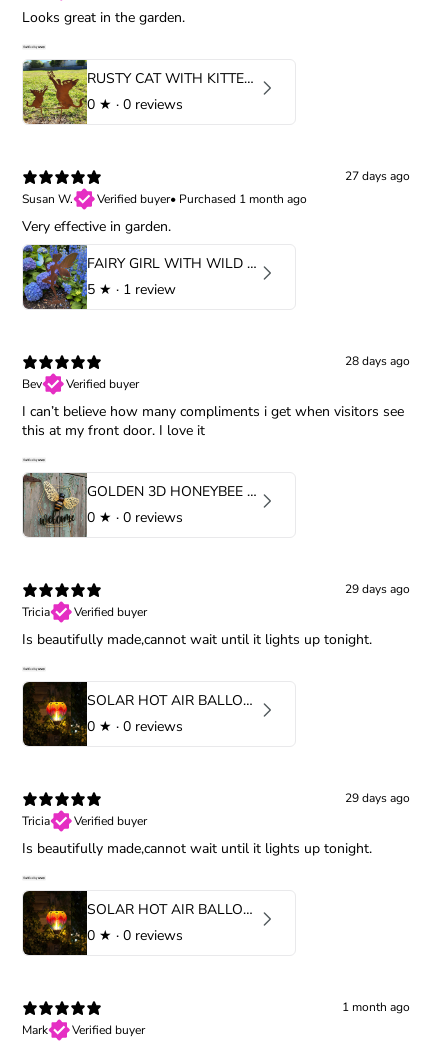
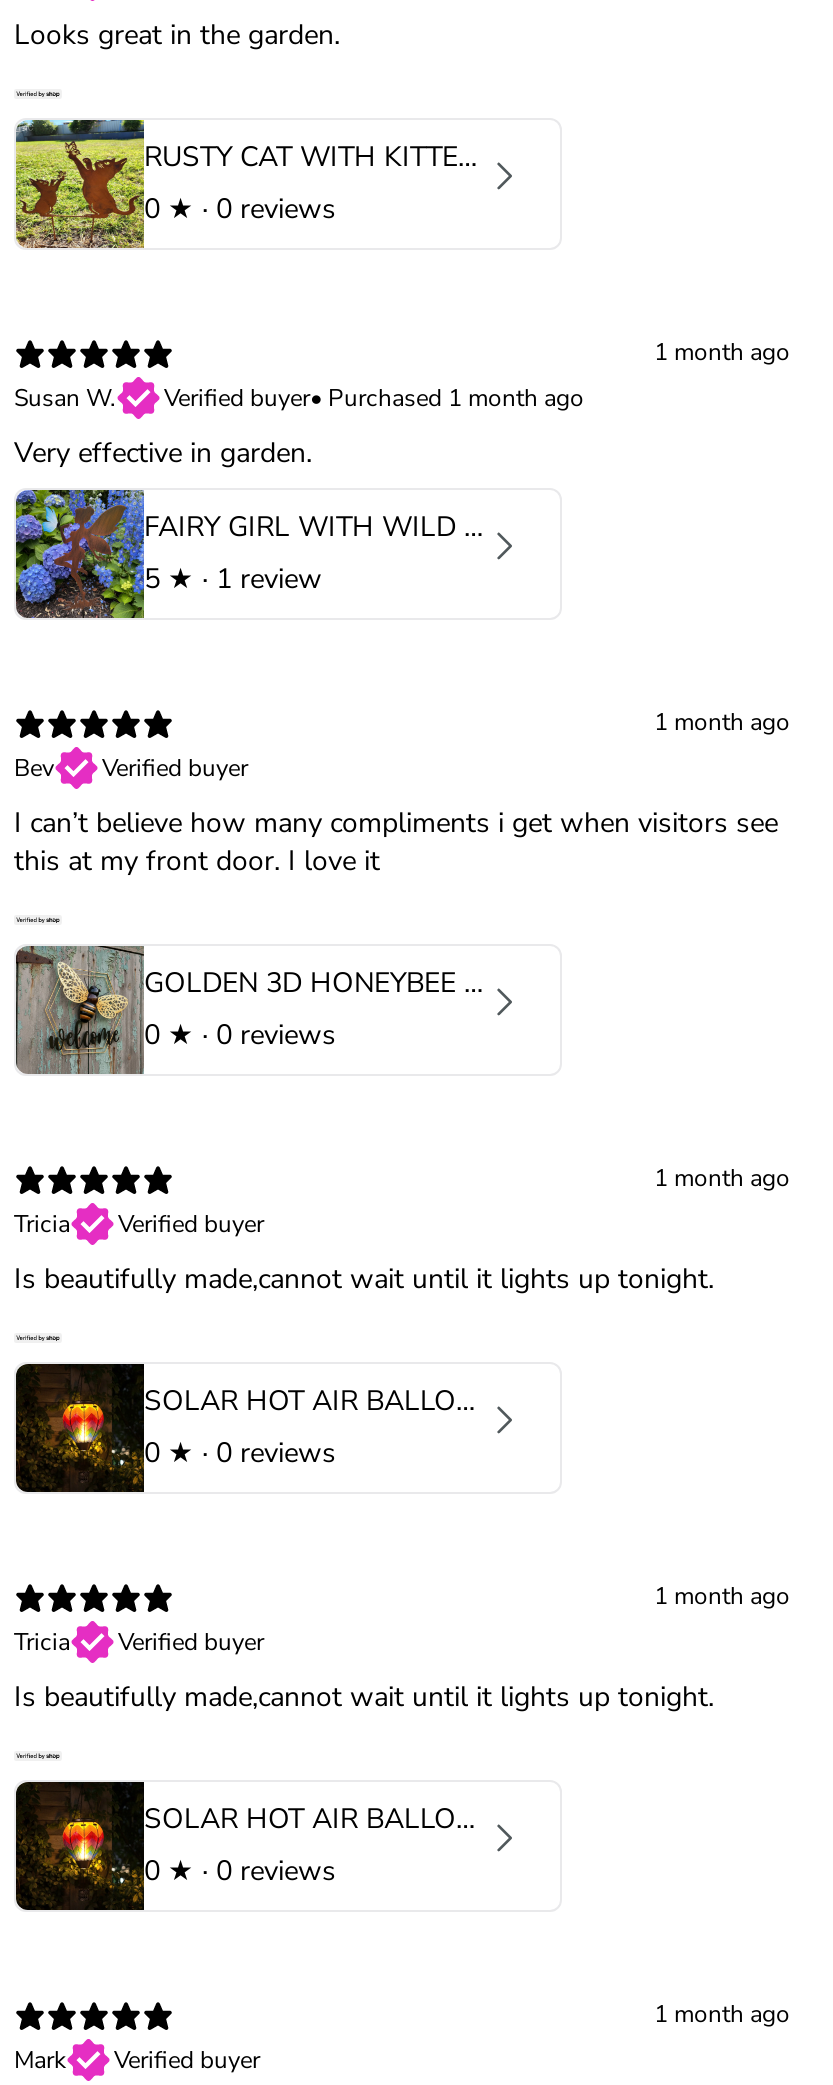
[345,167,410,183] 27 days ago -> [654,335,790,367] 1 month ago
[345,352,410,368] 28 days ago -> [654,705,790,737] 1 month ago
[345,580,410,596] 29 days ago -> [654,1161,790,1193] 1 month ago
[345,789,410,805] 29 days ago -> [654,1579,790,1611] 1 month ago

